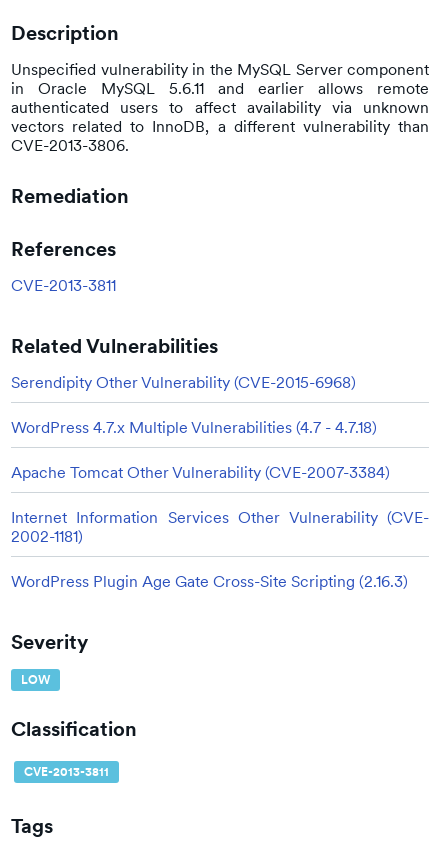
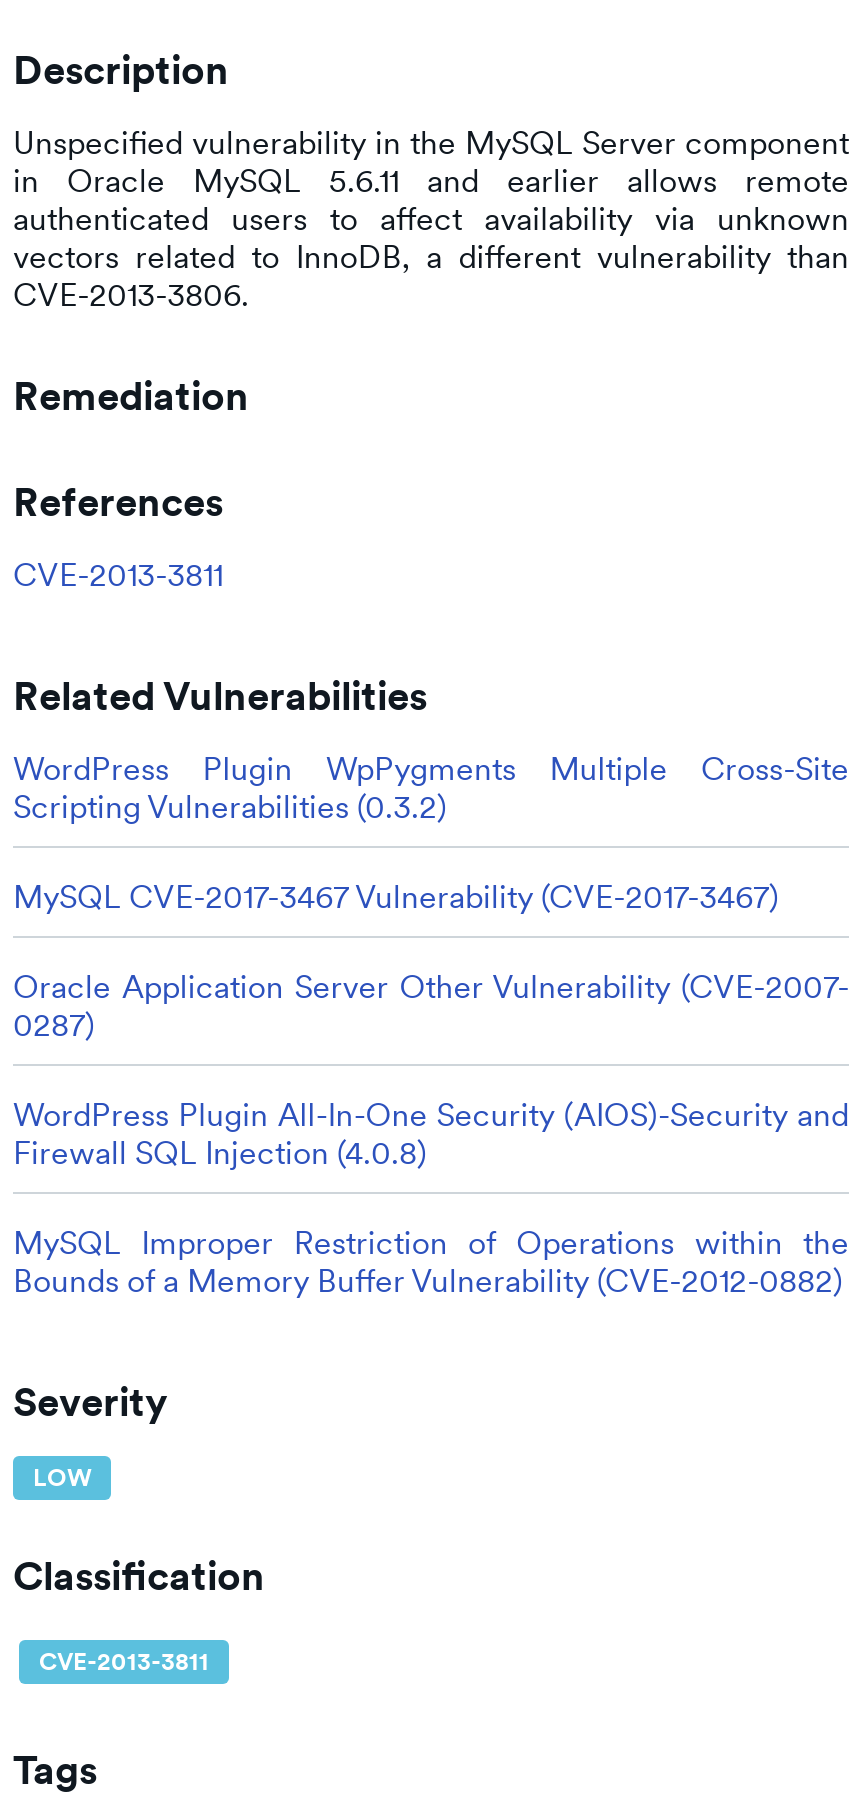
[11,373,356,392] Serendipity Other Vulnerability (CVE-2015-6968) -> [13,750,849,826] WordPress Plugin WpPygments Multiple Cross-Site | Scripting Vulnerabilities (0.3.2)
[11,418,377,437] WordPress 4.7.x Multiple Vulnerabilities (4.7 - 4.7.18) -> [13,878,779,916] MySQL CVE-2017-3467 Vulnerability (CVE-2017-3467)
[11,463,390,482] Apache Tomcat Other Vulnerability (CVE-2007-3384) -> [13,968,849,1044] Oracle Application Server Other Vulnerability (CVE-2007- | 0287)
[11,508,429,546] Internet Information Services Other Vulnerability (CVE- | 2002-1181) -> [13,1096,849,1172] WordPress Plugin All-In-One Security (AIOS)-Security and | Firewall SQL Injection (4.0.8)
[11,572,408,591] WordPress Plugin Age Gate Cross-Site Scripting (2.16.3) -> [13,1224,849,1300] MySQL Improper Restriction of Operations within the | Bounds of a Memory Buffer Vulnerability (CVE-2012-0882)

